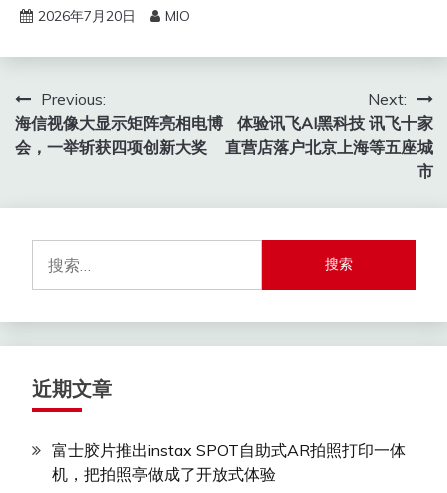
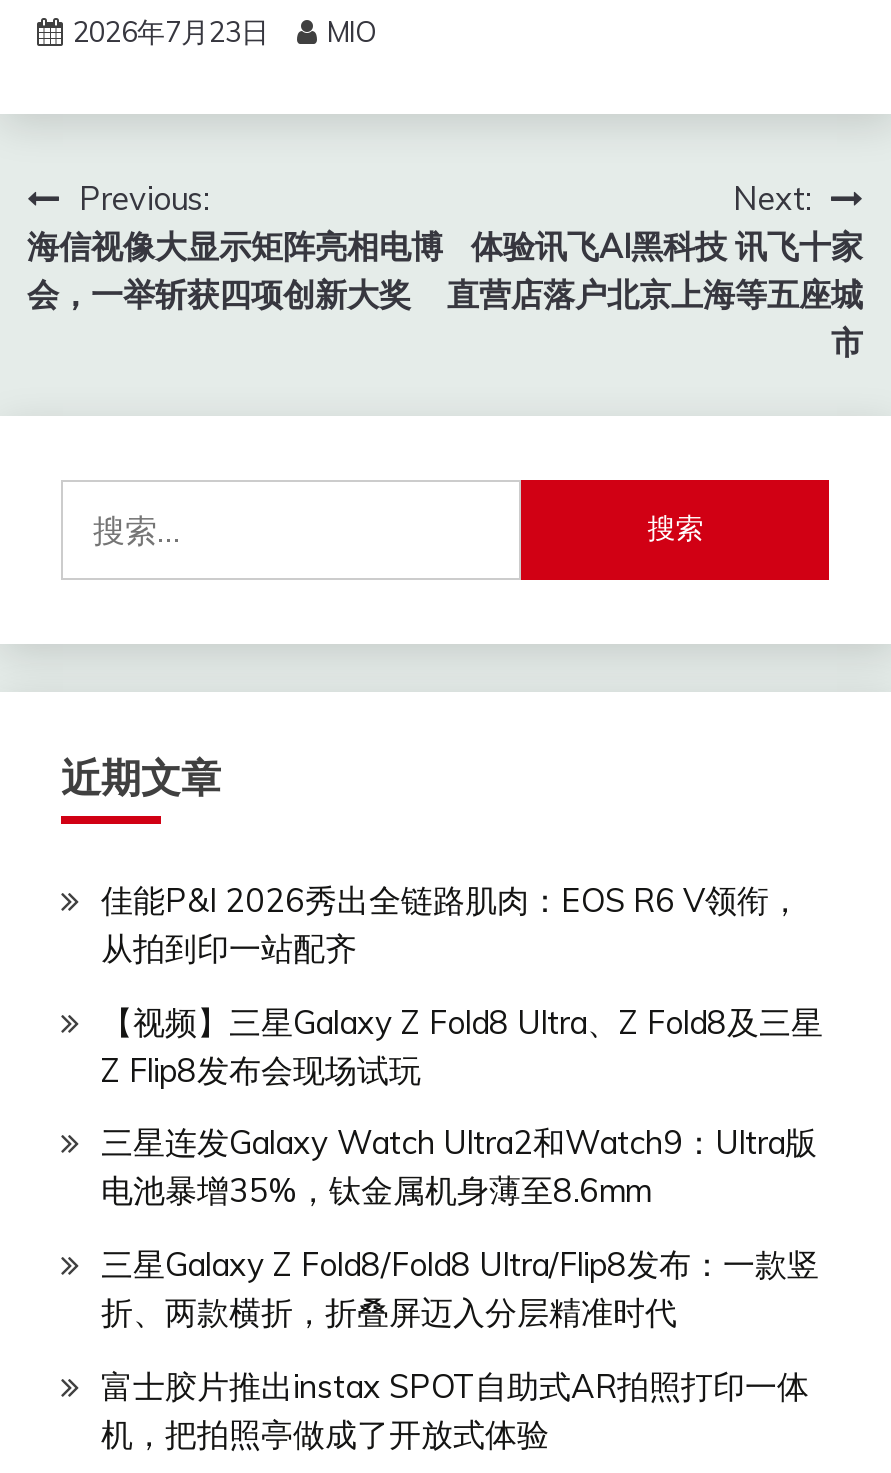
[38,7,190,25] 2026年7月20日 MIO -> [73,14,377,50] 2026年7月23日 MIO
none -> [101,880,823,1332] 佳能P&I 2026秀出全链路肌肉：EOS R6 V领衔， | 从拍到印一站配齐 | 【视频】三星Galaxy Z Fold8 Ultra、Z Fold8及三星 | Z Flip8发布会现场试玩 | 三星连发Galaxy Watch Ultra2和Watch9：Ultra版 | 电池暴增35%，钛金属机身薄至8.6mm | 三星Galaxy Z Fold8/Fold8 Ultra/Flip8发布：一款竖 | 折、两款横折，折叠屏迈入分层精准时代

